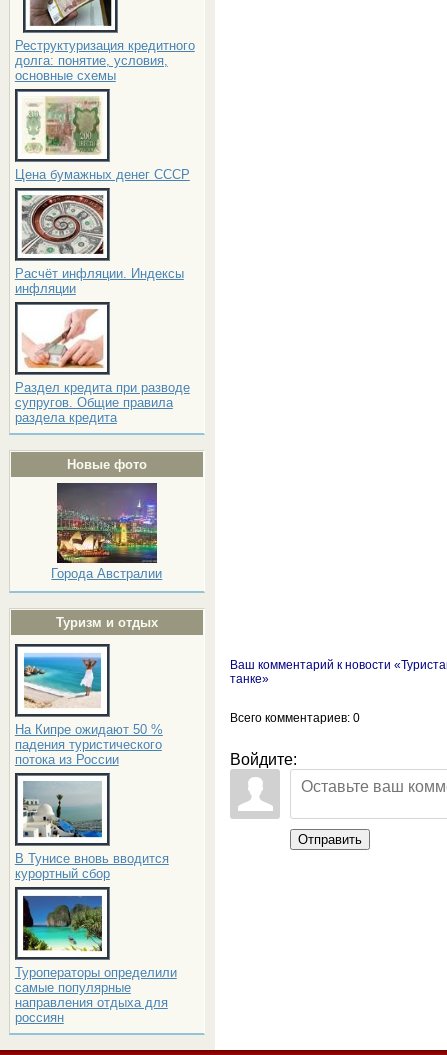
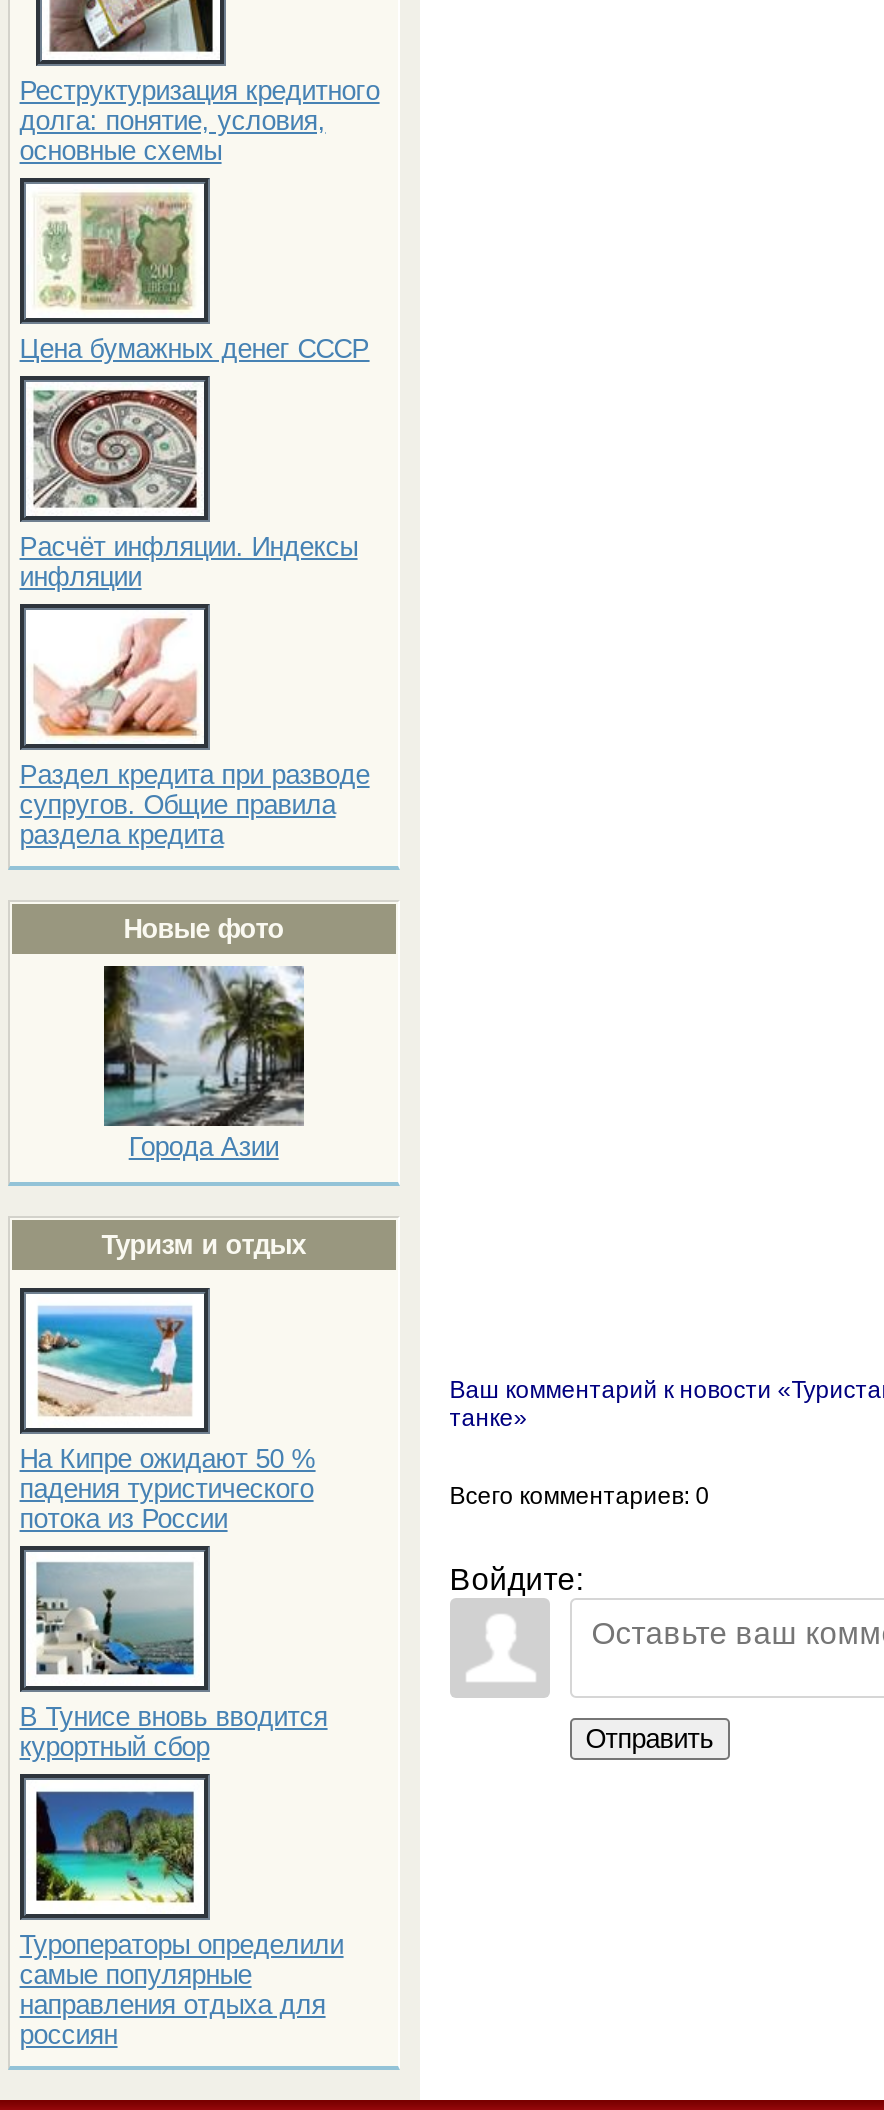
[51,482,162,581] [image] | Города Австралии -> [102,966,306,1162] [image] | Города Азии
moved [230,672,362,847] -> [449,1404,713,1754]: танке» | Всего комментариев: 0 | Войдите: | Отправить

